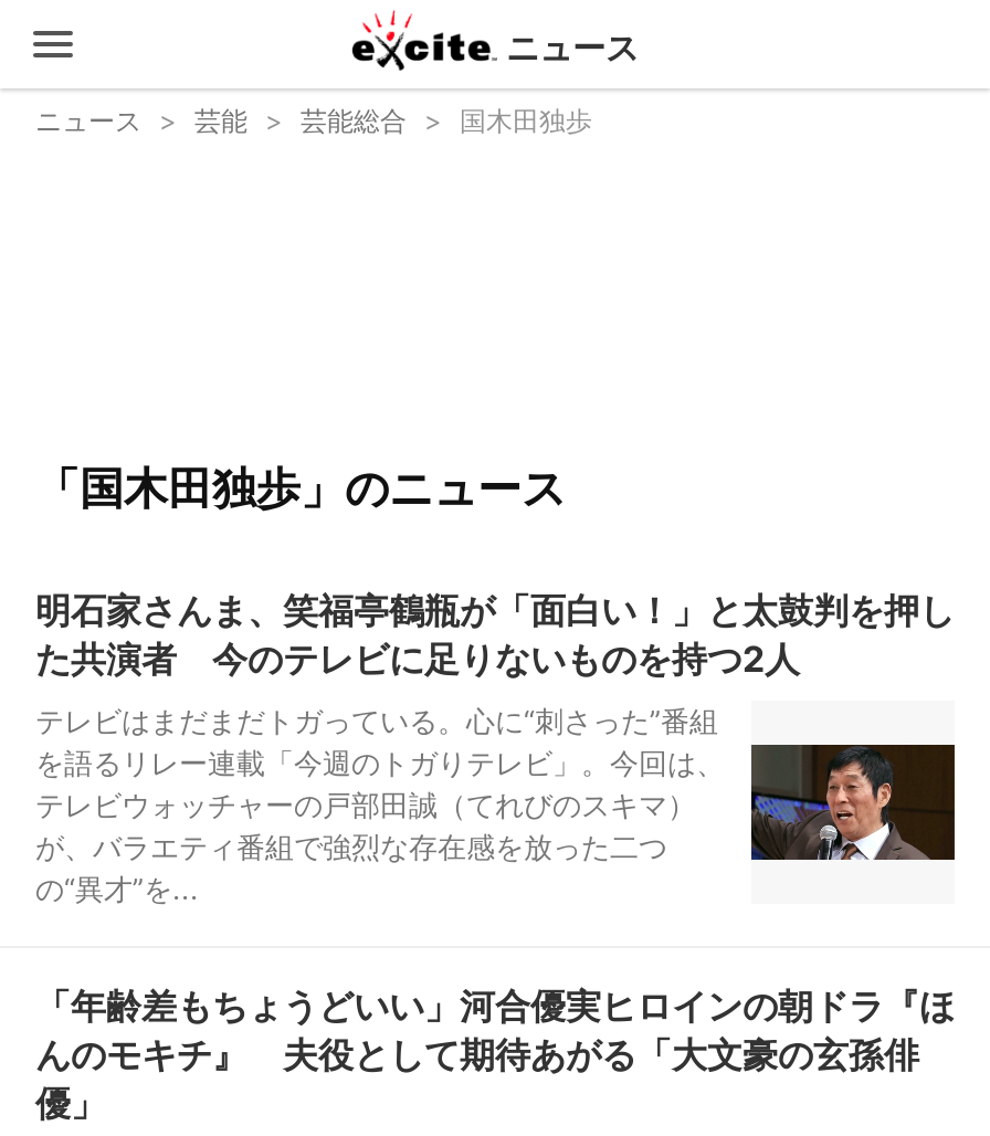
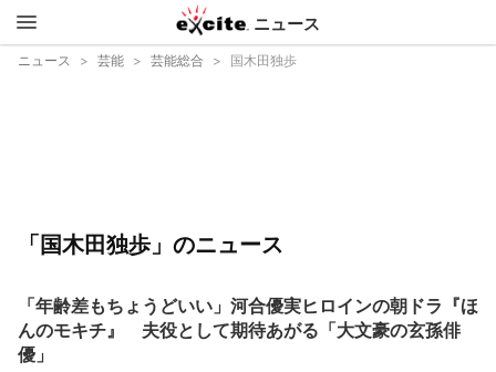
[35,588,957,906] [image] | 明石家さんま、笑福亭鶴瓶が「面白い！」と太鼓判を押し | た共演者 今のテレビに足りないものを持つ2人 | テレビはまだまだトガっている。心に“刺さった”番組 | を語るリレー連載「今週のトガりテレビ」。今回は、 | テレビウォッチャーの戸部田誠（てれびのスキマ） | が、バラエティ番組で強烈な存在感を放った二つ | の“異才”を... -> none

